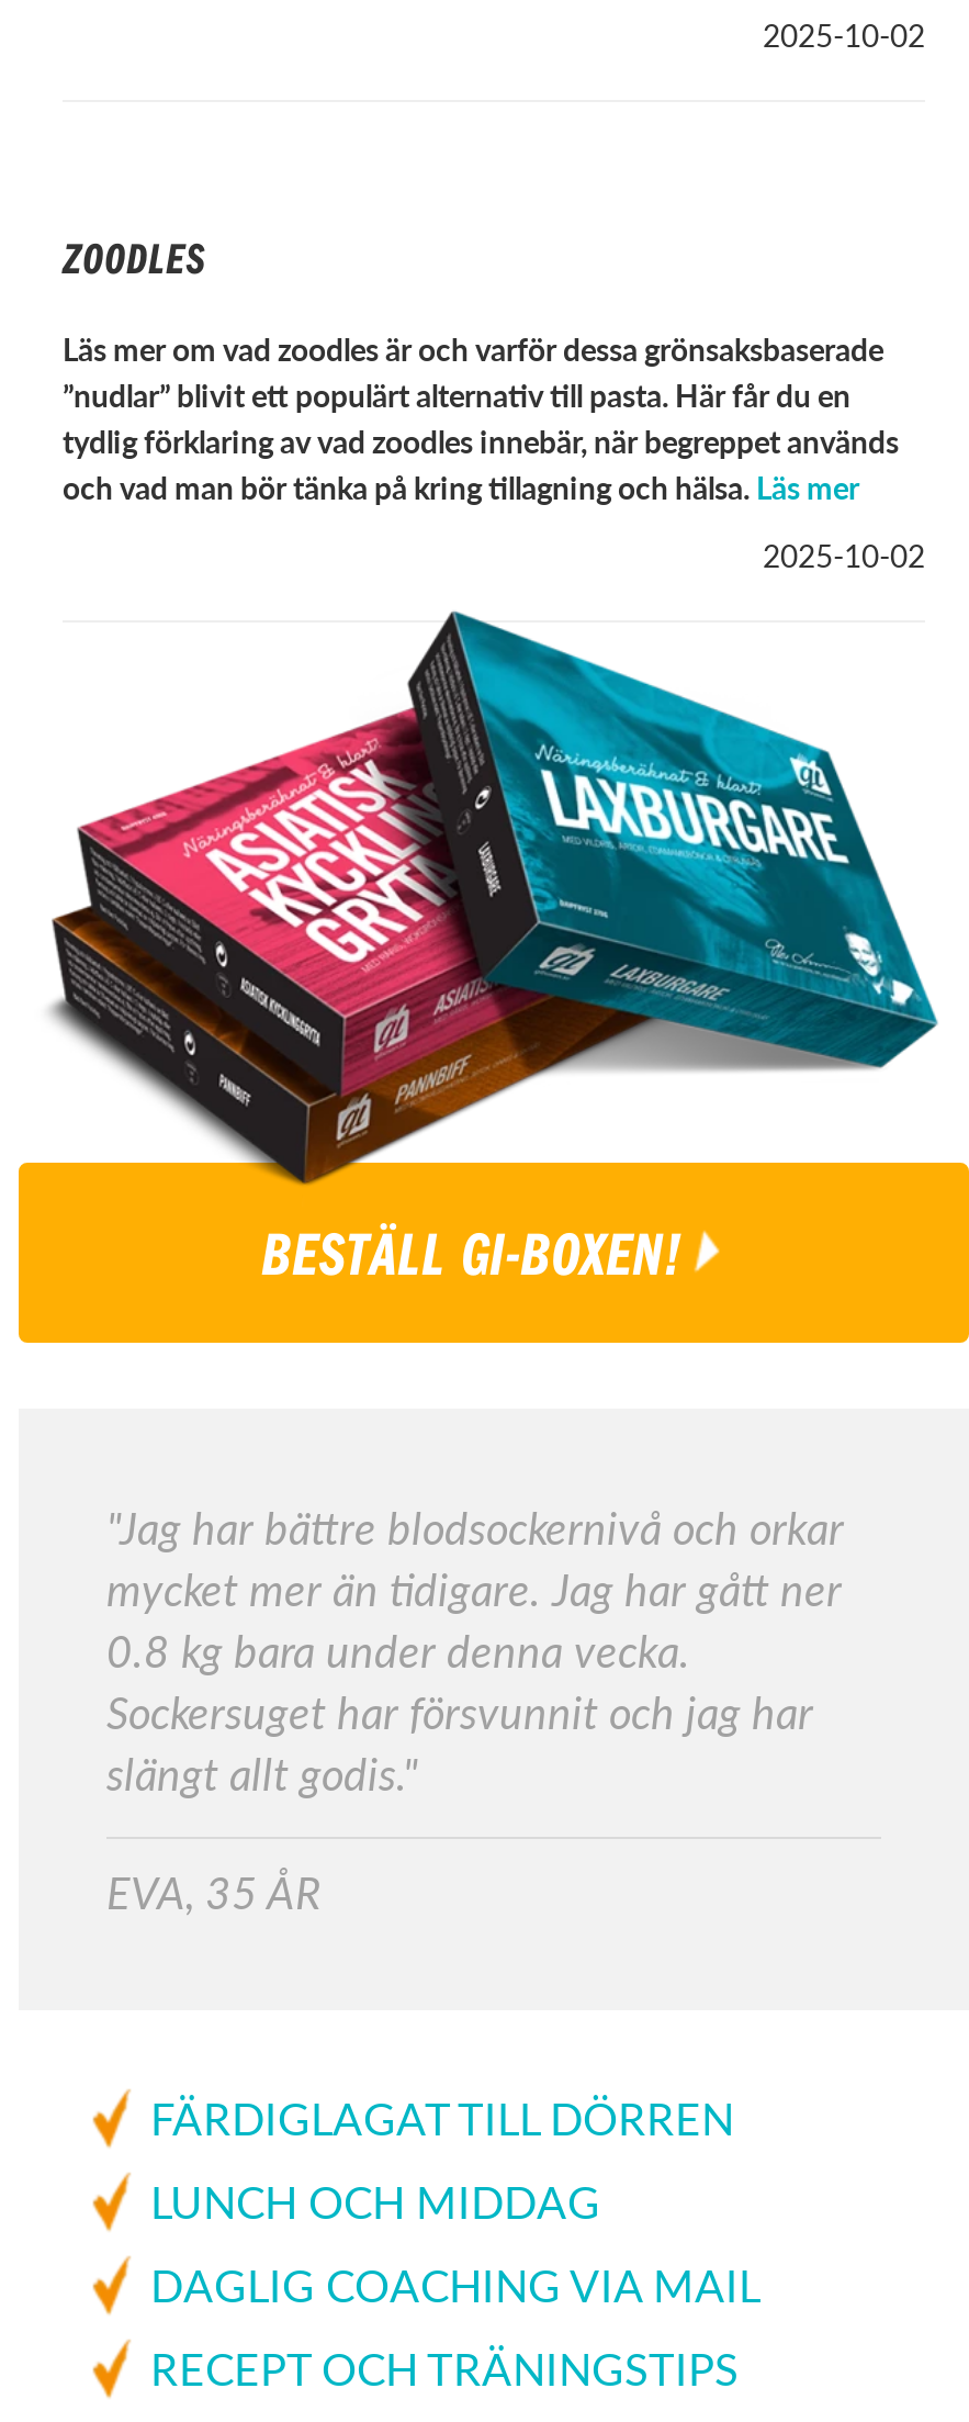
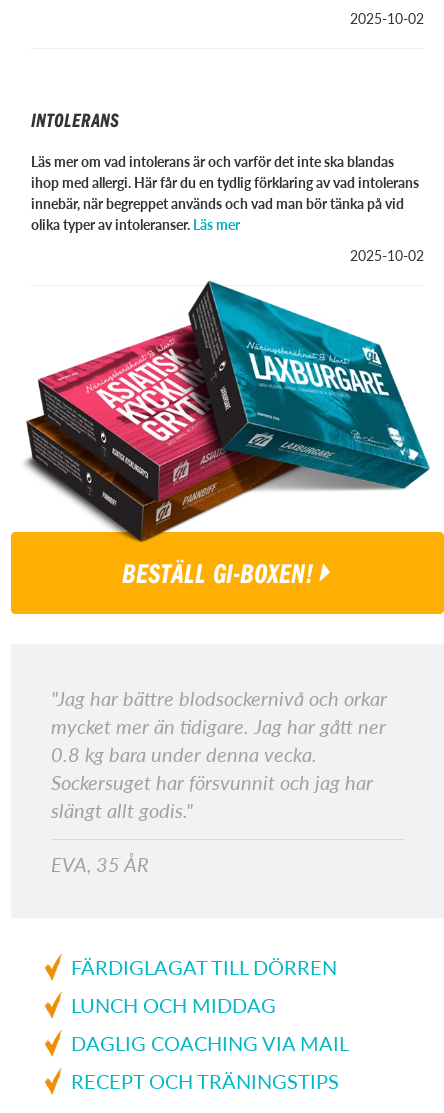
[63,229,205,284] ZOODLES -> [31,107,119,132] INTOLERANS
[63,325,899,508] Läs mer om vad zoodles är och varför dessa grönsaksbaserade | ”nudlar” blivit ett populärt alternativ till pasta. Här får du en | tydlig förklaring av vad zoodles innebär, när begreppet används | och vad man bör tänka på kring tillagning och hälsa. Läs mer -> [31,151,419,234] Läs mer om vad intolerans är och varför det inte ska blandas | ihop med allergi. Här får du en tydlig förklaring av vad intolerans | innebär, när begreppet används och vad man bör tänka på vid | olika typer av intoleranser. Läs mer

